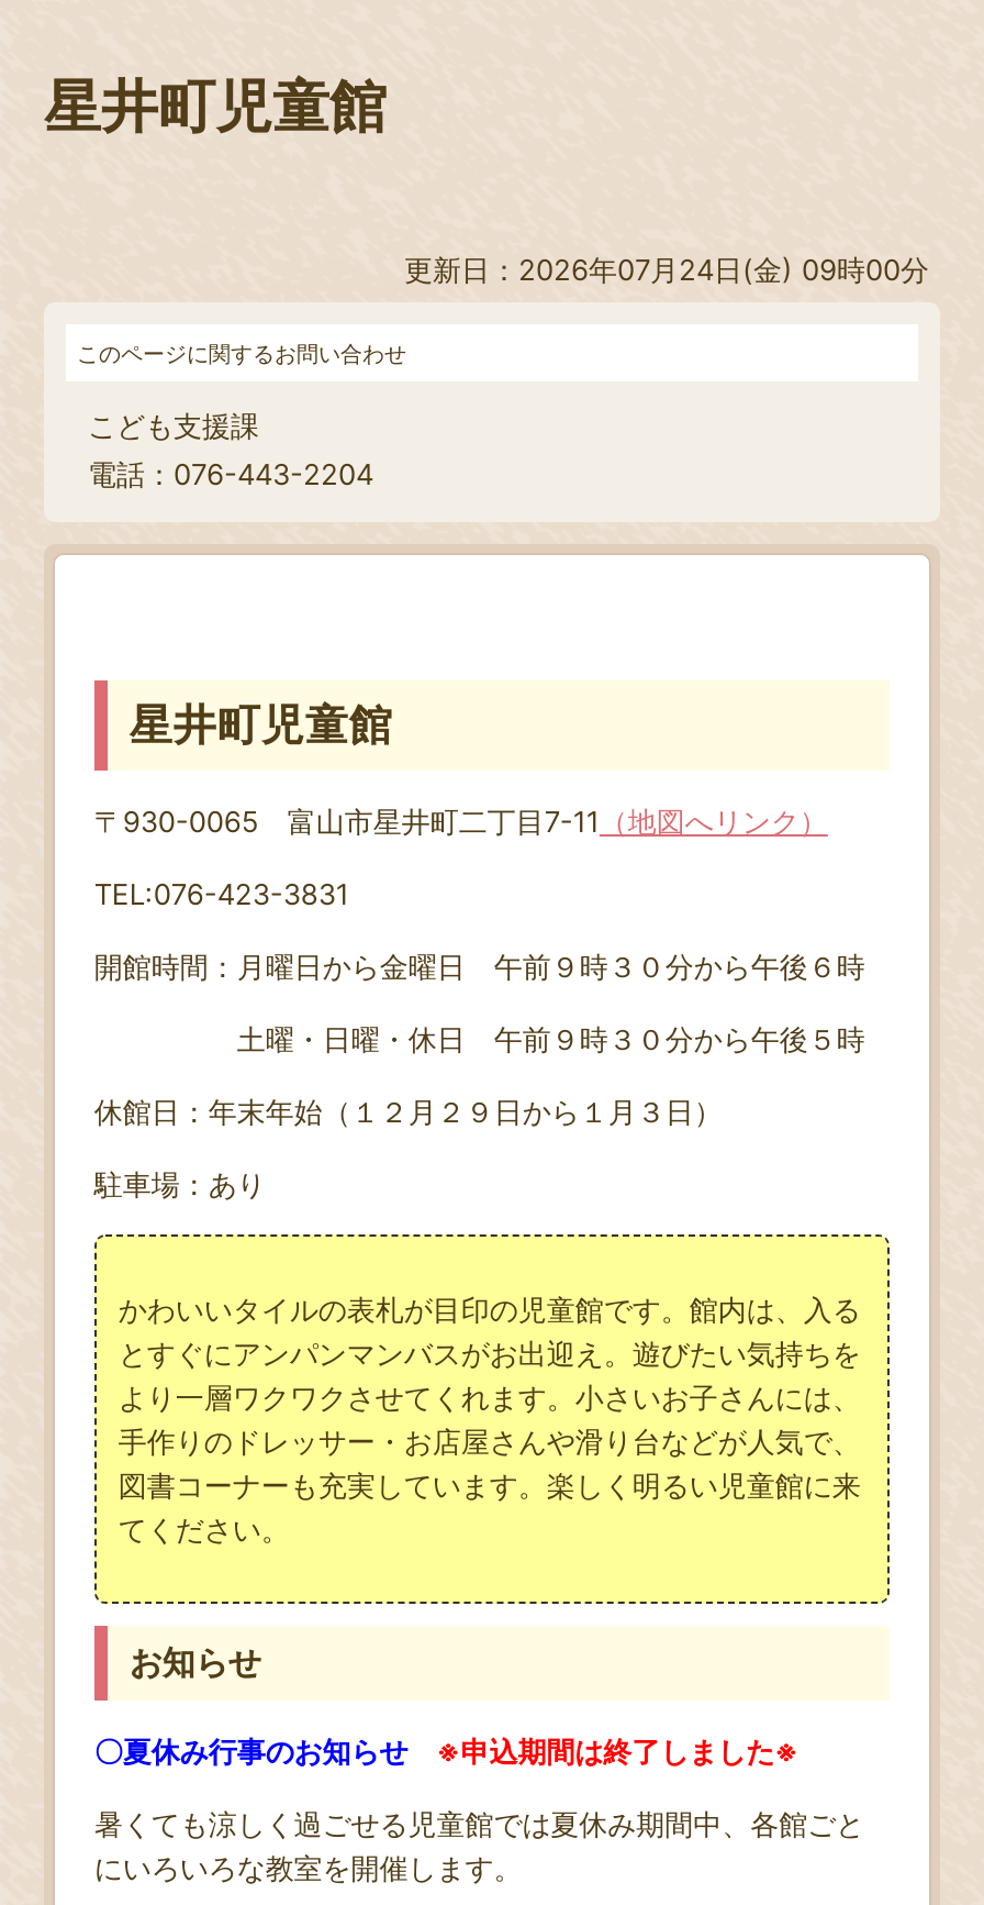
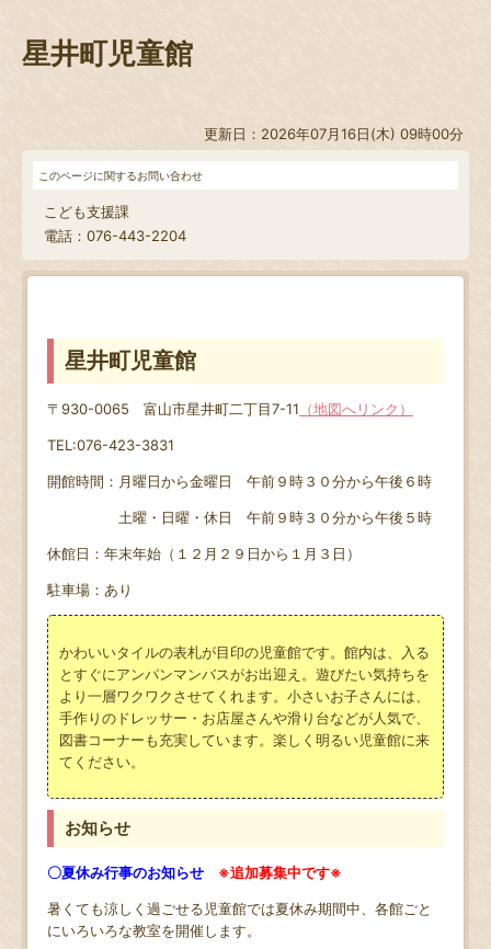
[404,252,929,287] 更新日：2026年07月24日(金) 09時00分 -> [204,125,464,143] 更新日：2026年07月16日(木) 09時00分
[94,1735,799,1770] 〇夏休み行事のお知らせ※申込期間は終了しました※ -> [47,864,342,881] 〇夏休み行事のお知らせ※追加募集中です※

